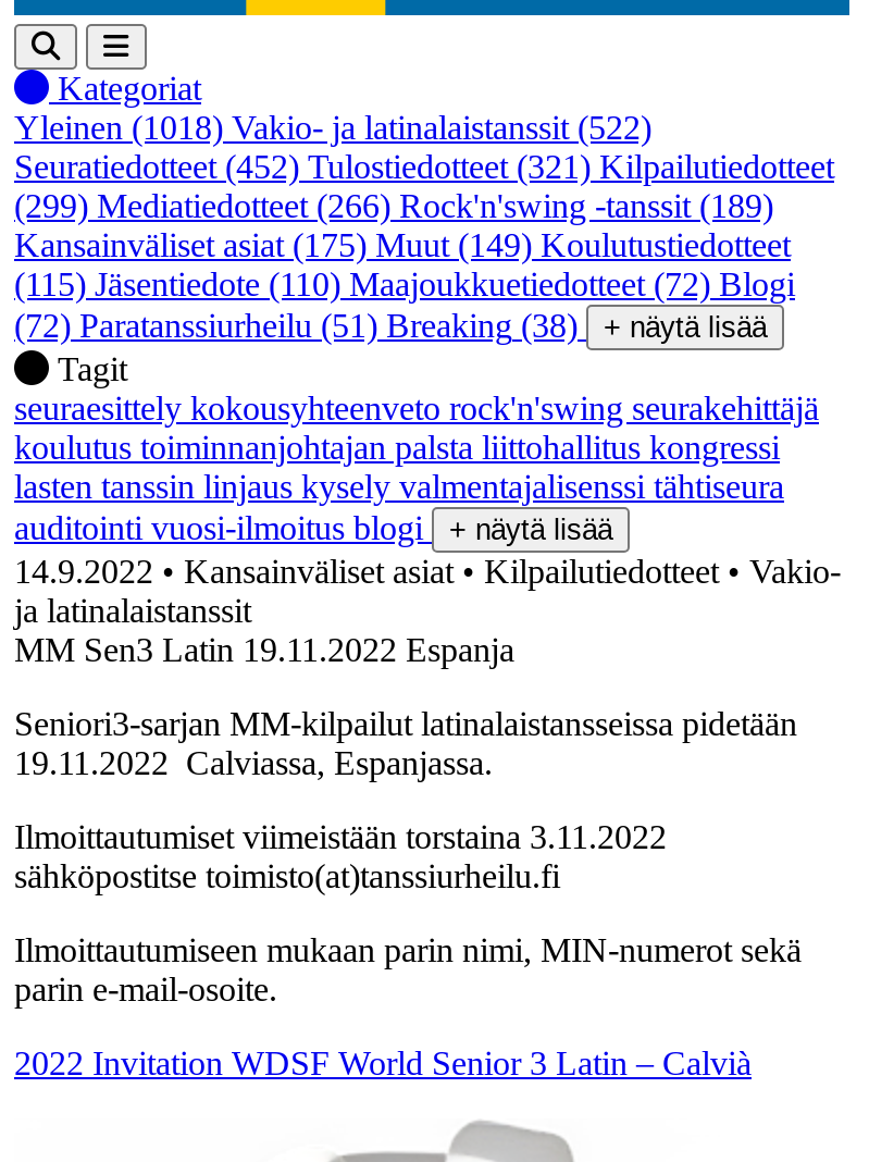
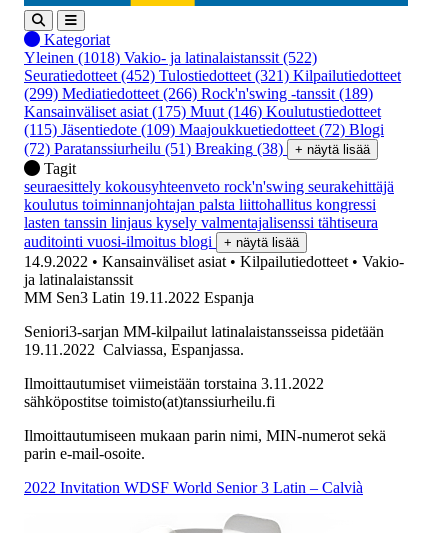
[14,226,791,263] Kansainväliset asiat (175) Muut (149) Koulutustiedotteet -> [24,103,381,120] Kansainväliset asiat (175) Muut (146) Koulutustiedotteet
[14,265,795,302] (115) Jäsentiedote (110) Maajoukkuetiedotteet (72) Blogi -> [24,121,384,138] (115) Jäsentiedote (109) Maajoukkuetiedotteet (72) Blogi

